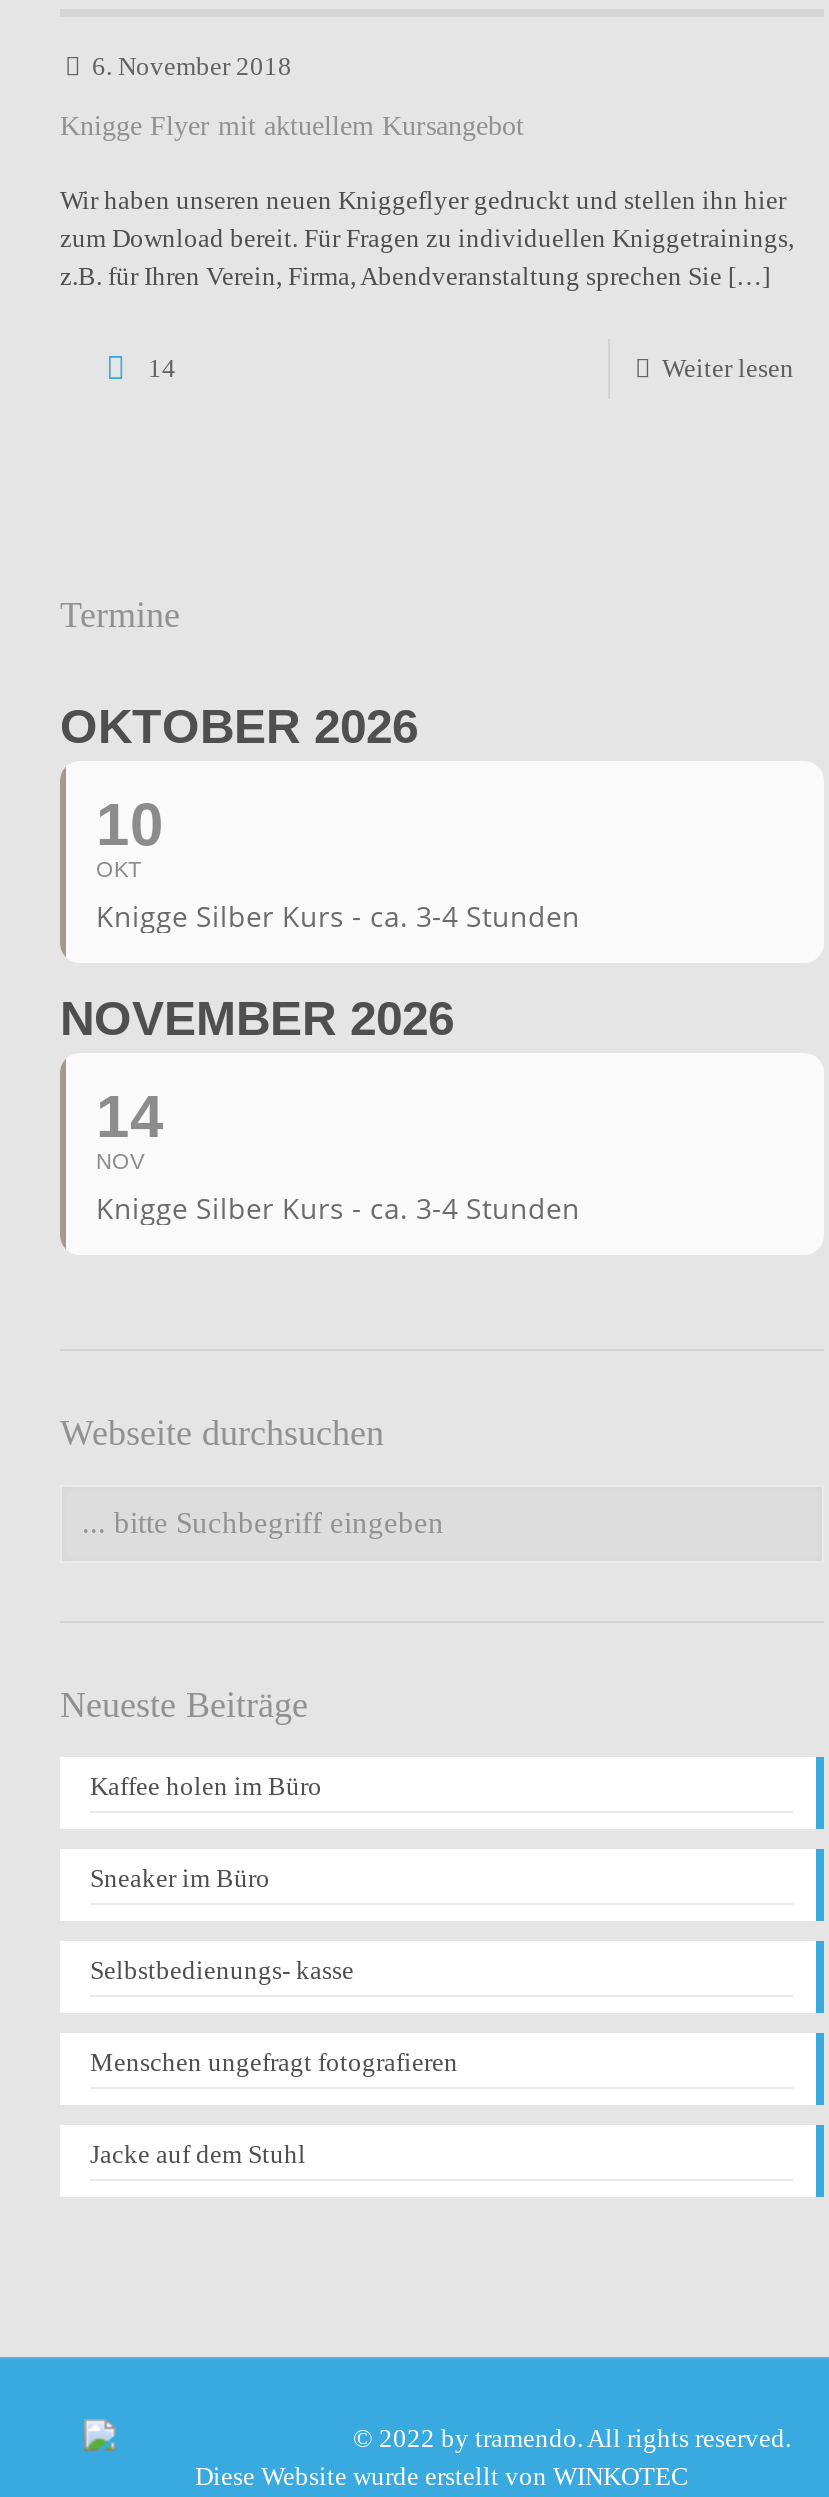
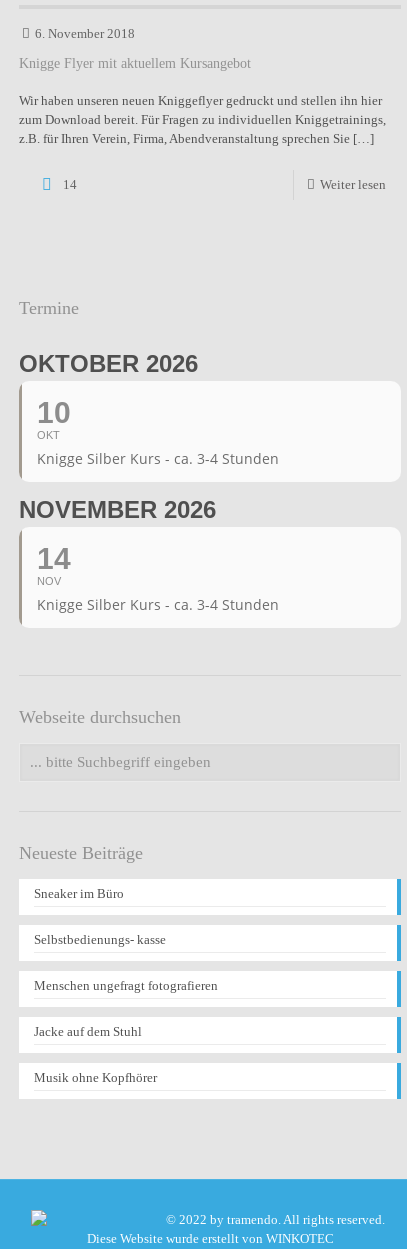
[90,1771,322,1801] Kaffee holen im Büro -> none
moved [90,1863,458,2169] -> [34,886,218,1039]: Sneaker im Büro | Selbstbedienungs- kasse | Menschen ungefragt fotografieren | Jacke auf dem Stuhl
none -> [34,1070,157,1085] Musik ohne Kopfhörer

